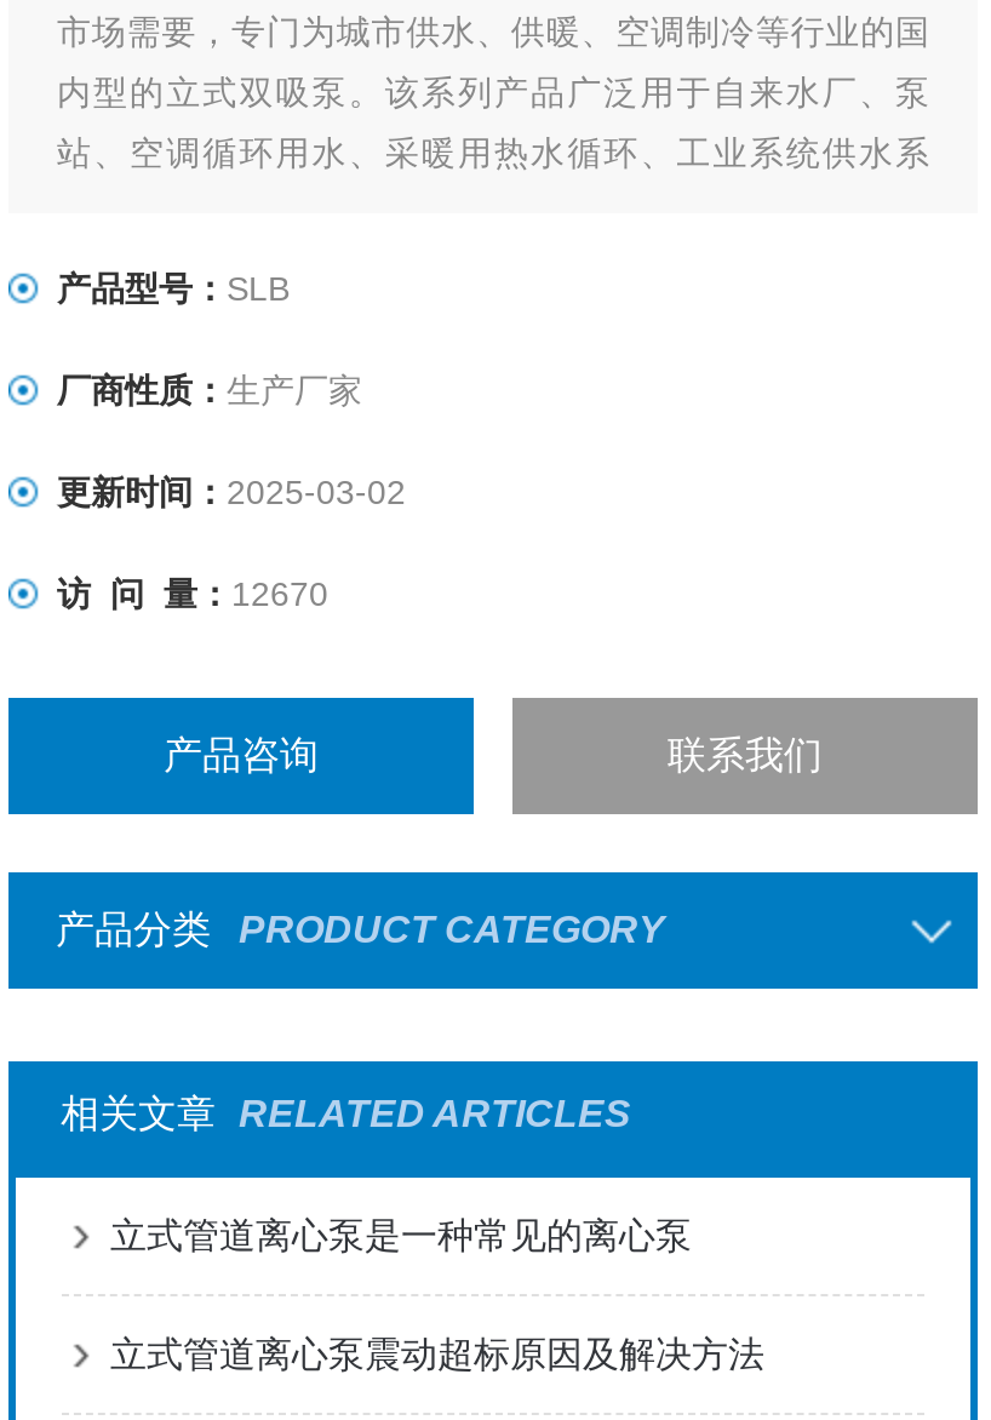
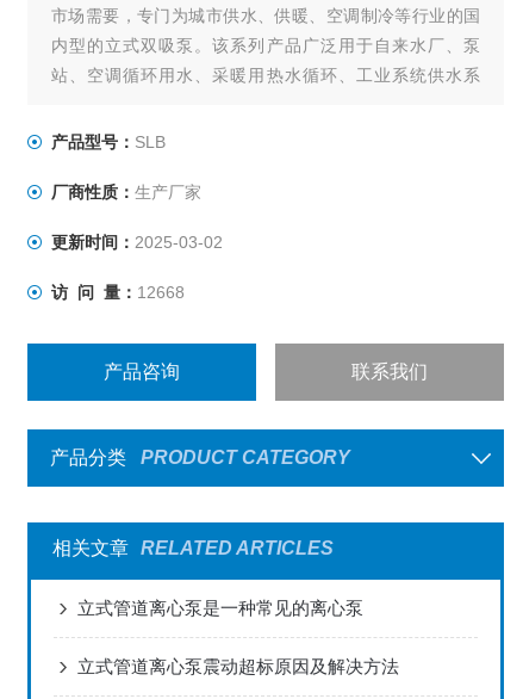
[57,575,328,614] 访 问 量：12670 -> [51,283,185,302] 访 问 量：12668

